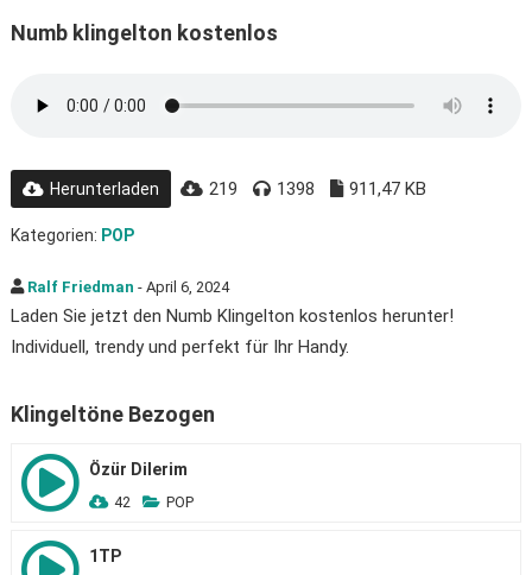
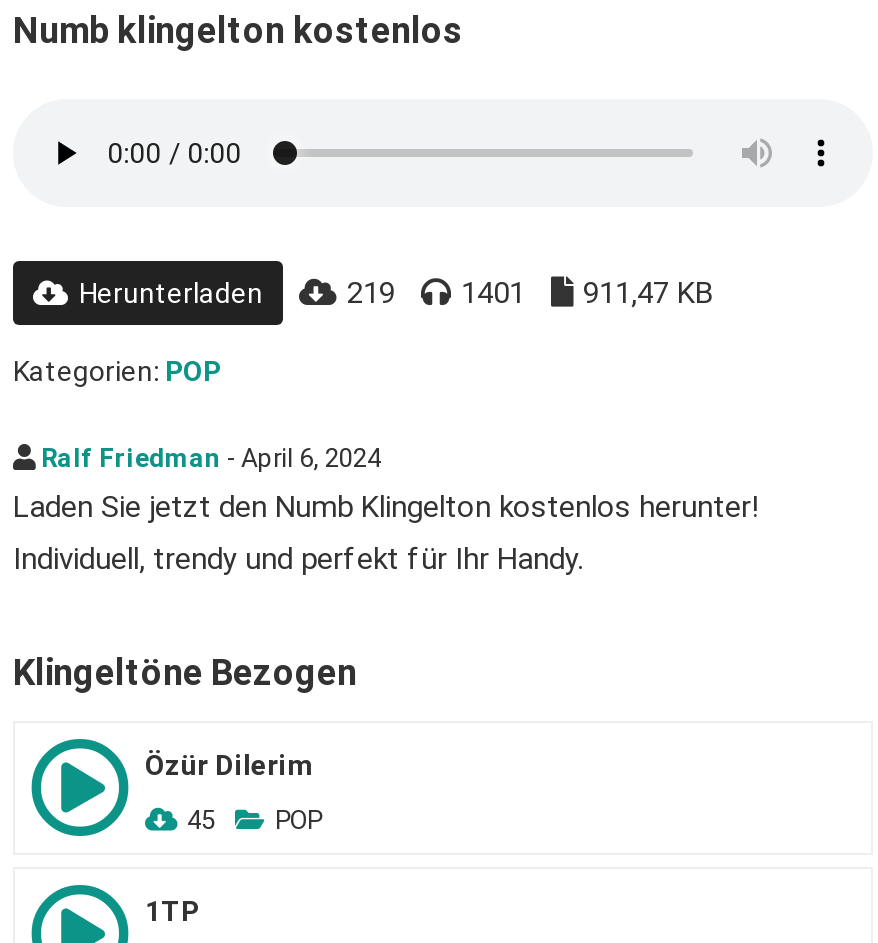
[209,178,426,200] 219 1398 911,47 KB -> [347,275,713,311] 219 1401 911,47 KB
[114,493,194,511] 42 POP -> [187,805,321,835] 45 POP

